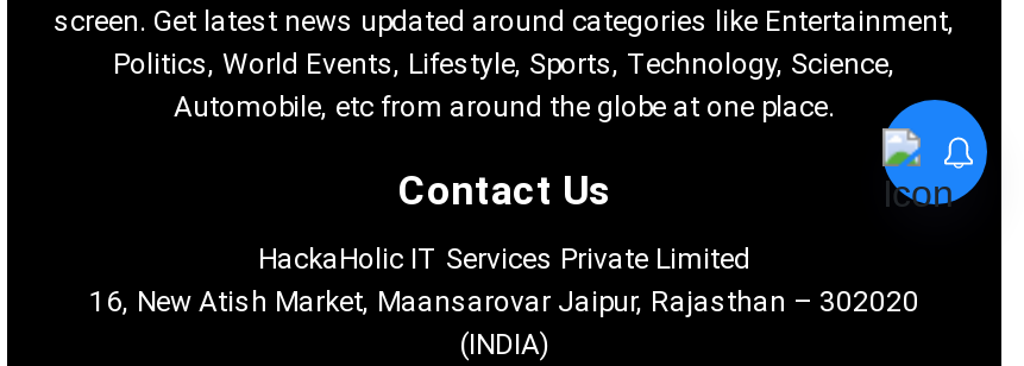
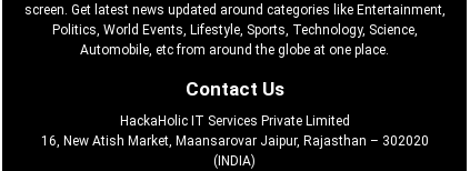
[880,97,990,207] [image] -> none

